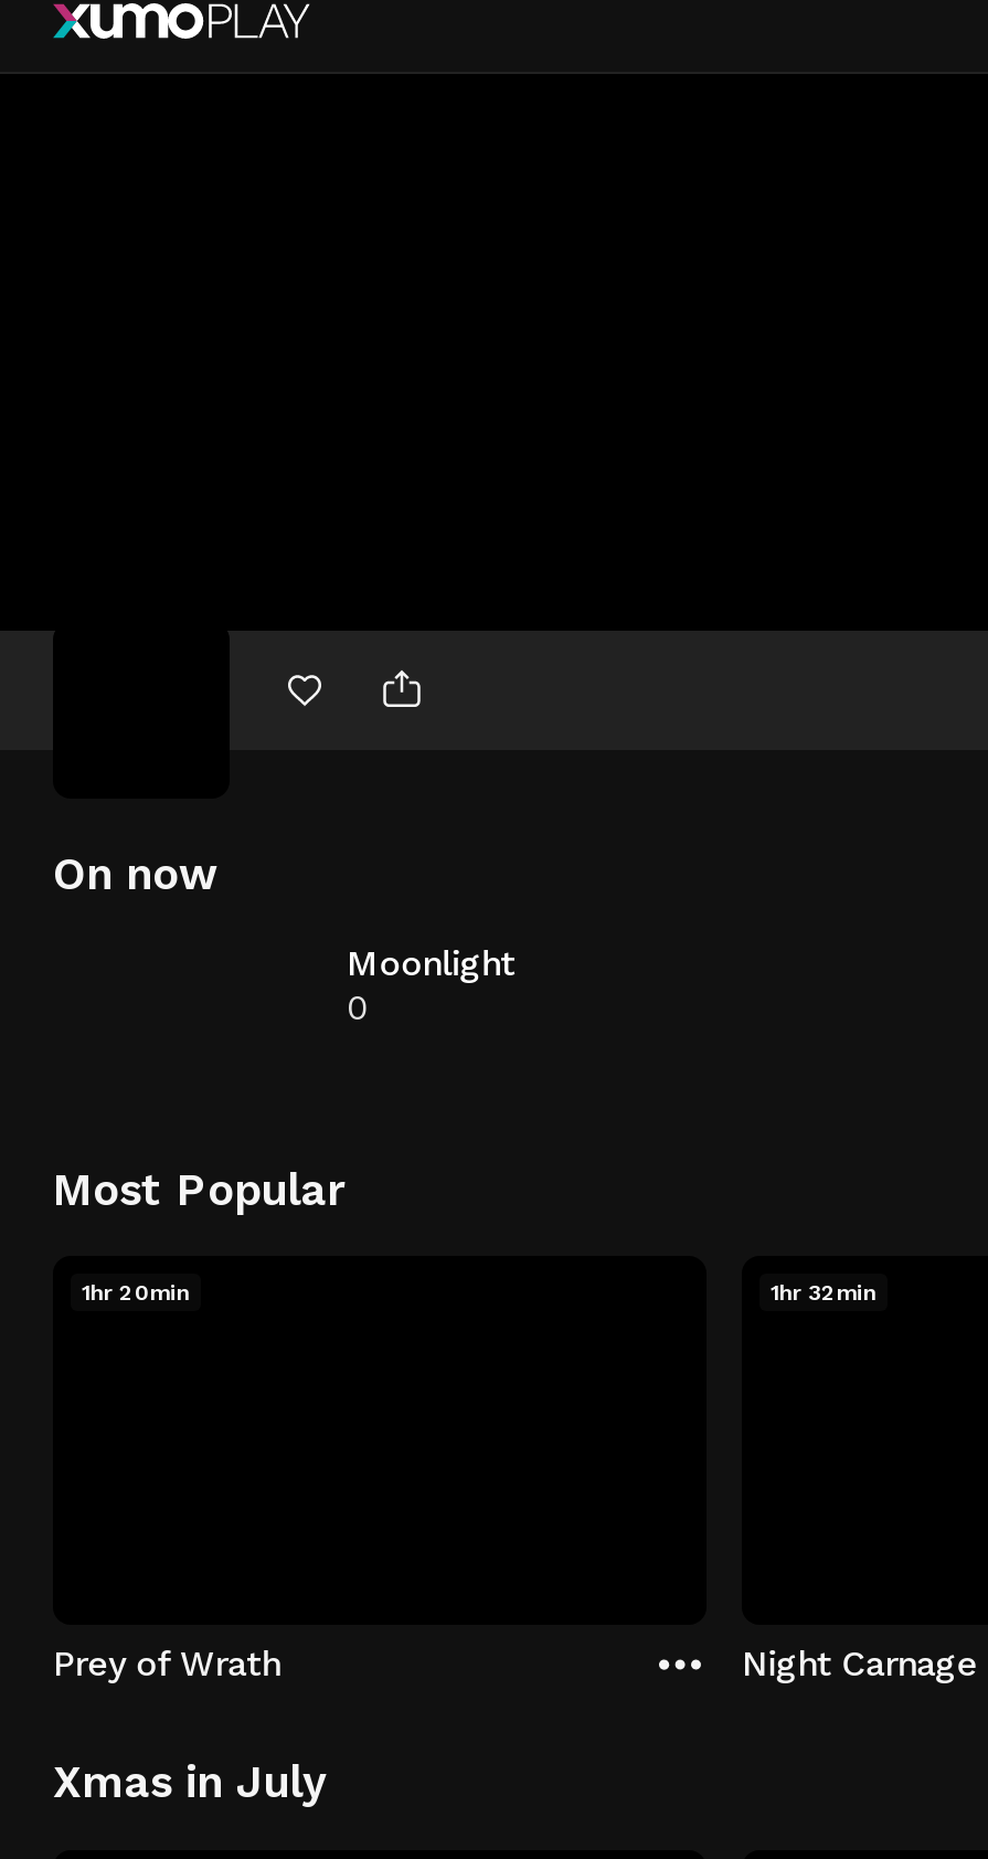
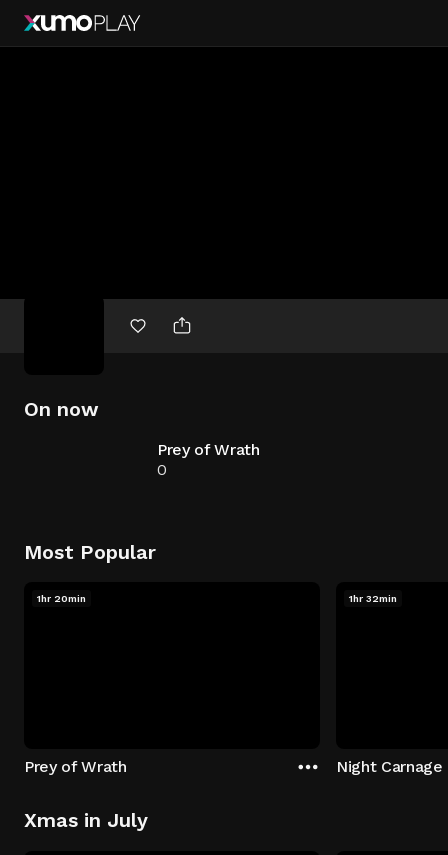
[347,942,515,984] Moonlight -> [157,440,260,459] Prey of Wrath

